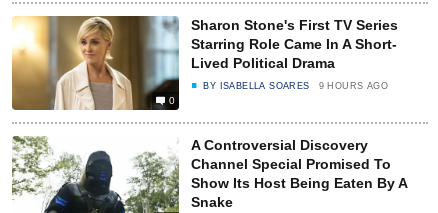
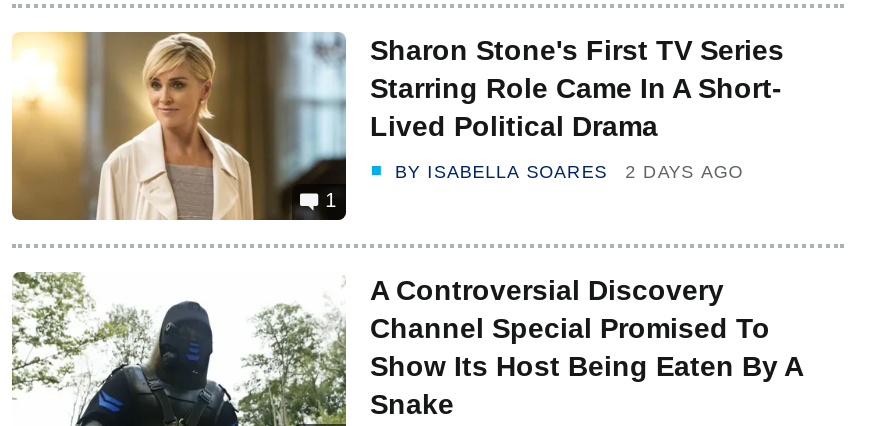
[203,81,388,91] BY ISABELLA SOARES 9 HOURS AGO -> [395,162,743,182] BY ISABELLA SOARES 2 DAYS AGO
[169,95,175,106] 0 -> [325,189,338,211] 1

